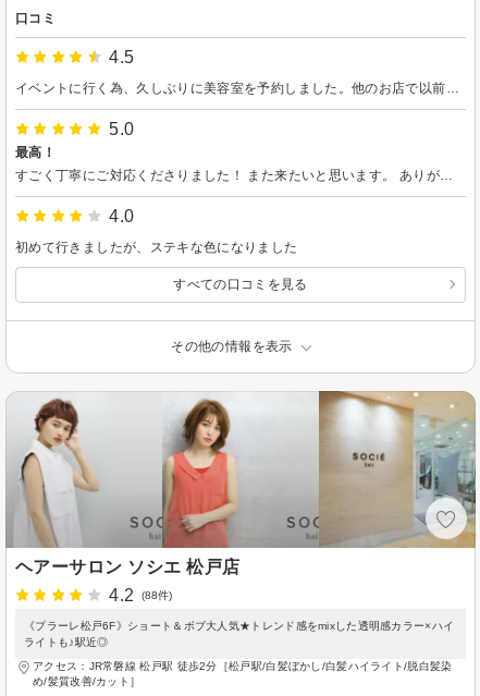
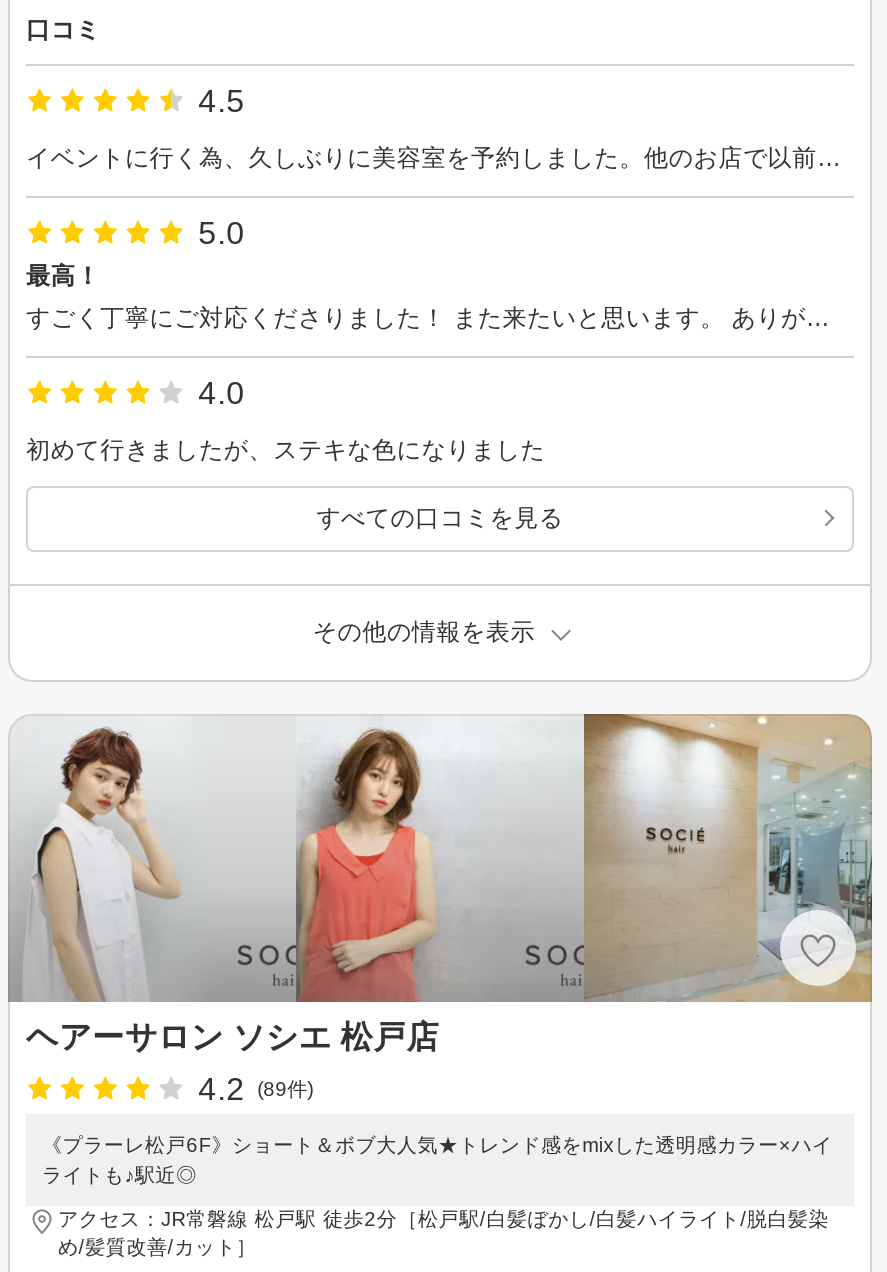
[109,586,172,604] 4.2 (88件) -> [198,1071,313,1105] 4.2 (89件)

